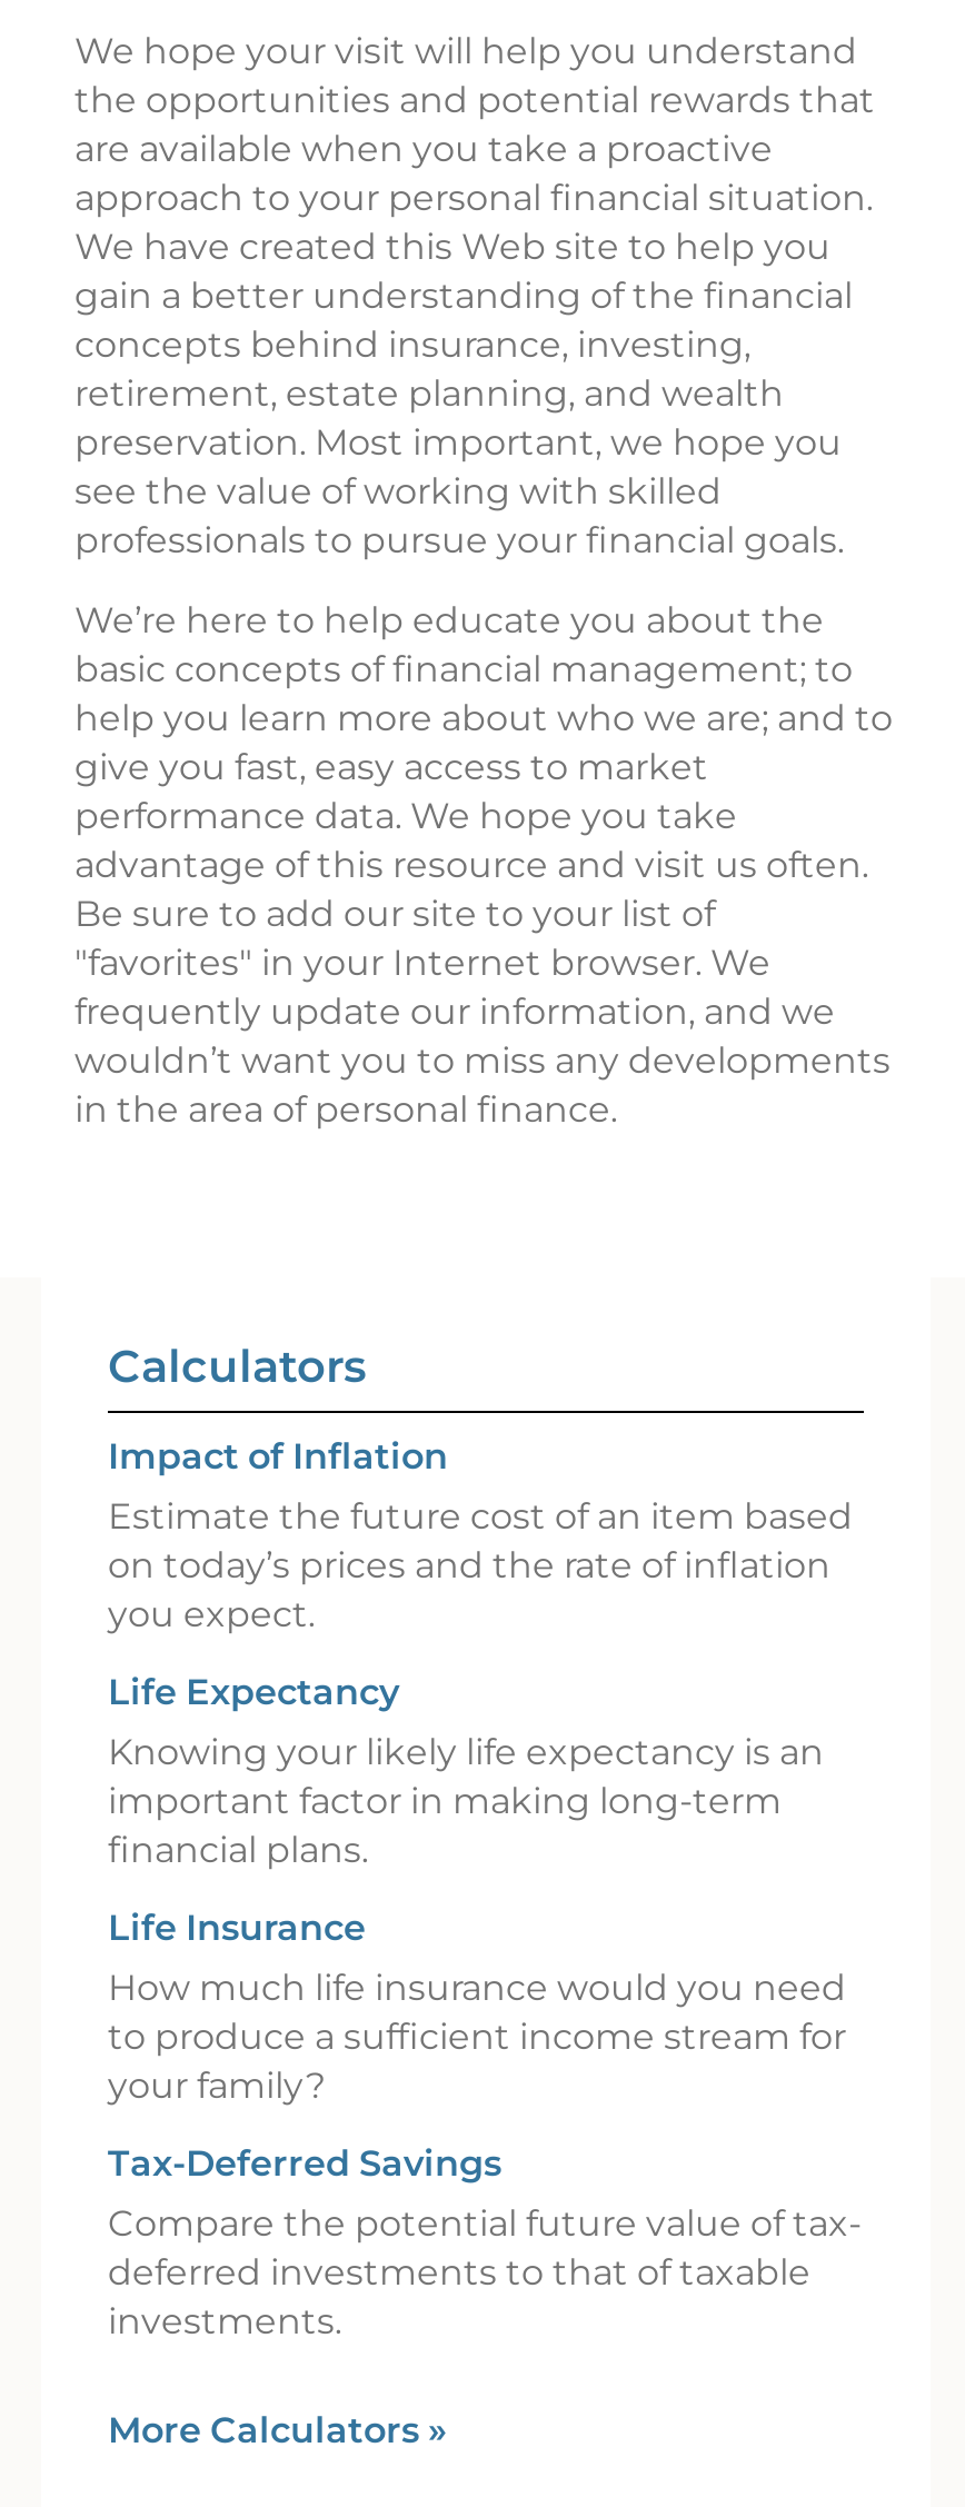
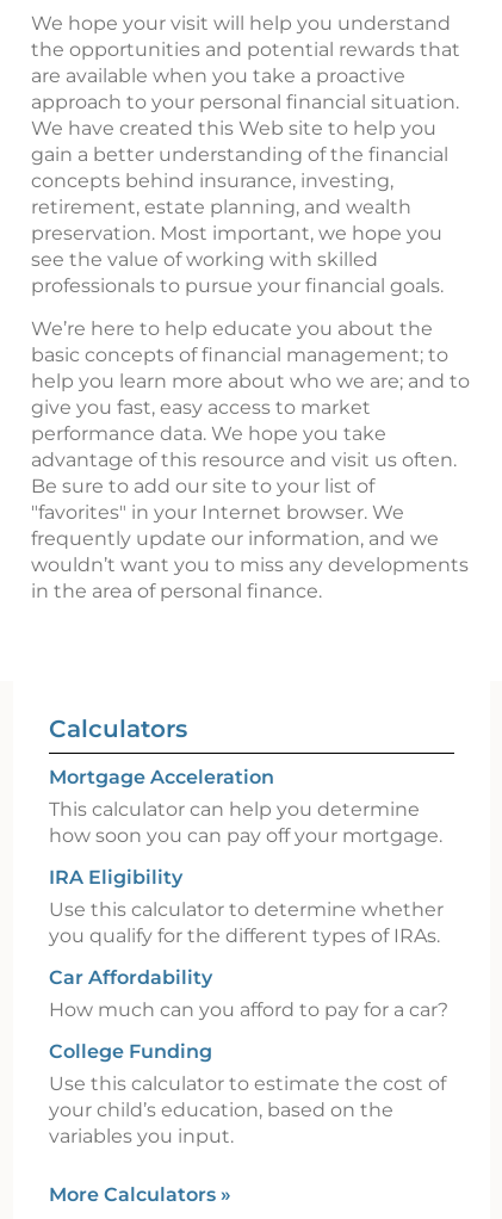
[108,1435,853,1635] Impact of Inflation | Estimate the future cost of an item based | on today’s prices and the rate of inflation | you expect. -> [49,765,442,846] Mortgage Acceleration | This calculator can help you determine | how soon you can pay off your mortgage.
[108,1671,824,1871] Life Expectancy | Knowing your likely life expectancy is an | important factor in making long-term | financial plans. -> [49,865,444,946] IRA Eligibility | Use this calculator to determine whether | you qualify for the different types of IRAs.
[108,1907,846,2107] Life Insurance | How much life insurance would you need | to produce a sufficient income stream for | your family? -> [49,966,448,1020] Car Affordability | How much can you afford to pay for a car?
[108,2142,862,2342] Tax-Deferred Savings | Compare the potential future value of tax- | deferred investments to that of taxable | investments. -> [49,1039,446,1147] College Funding | Use this calculator to estimate the cost of | your child’s education, based on the | variables you input.

